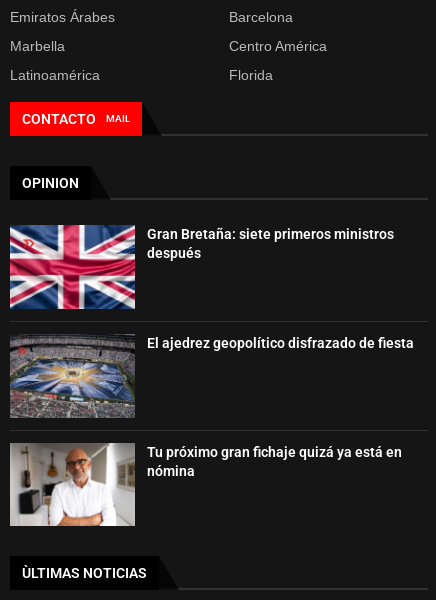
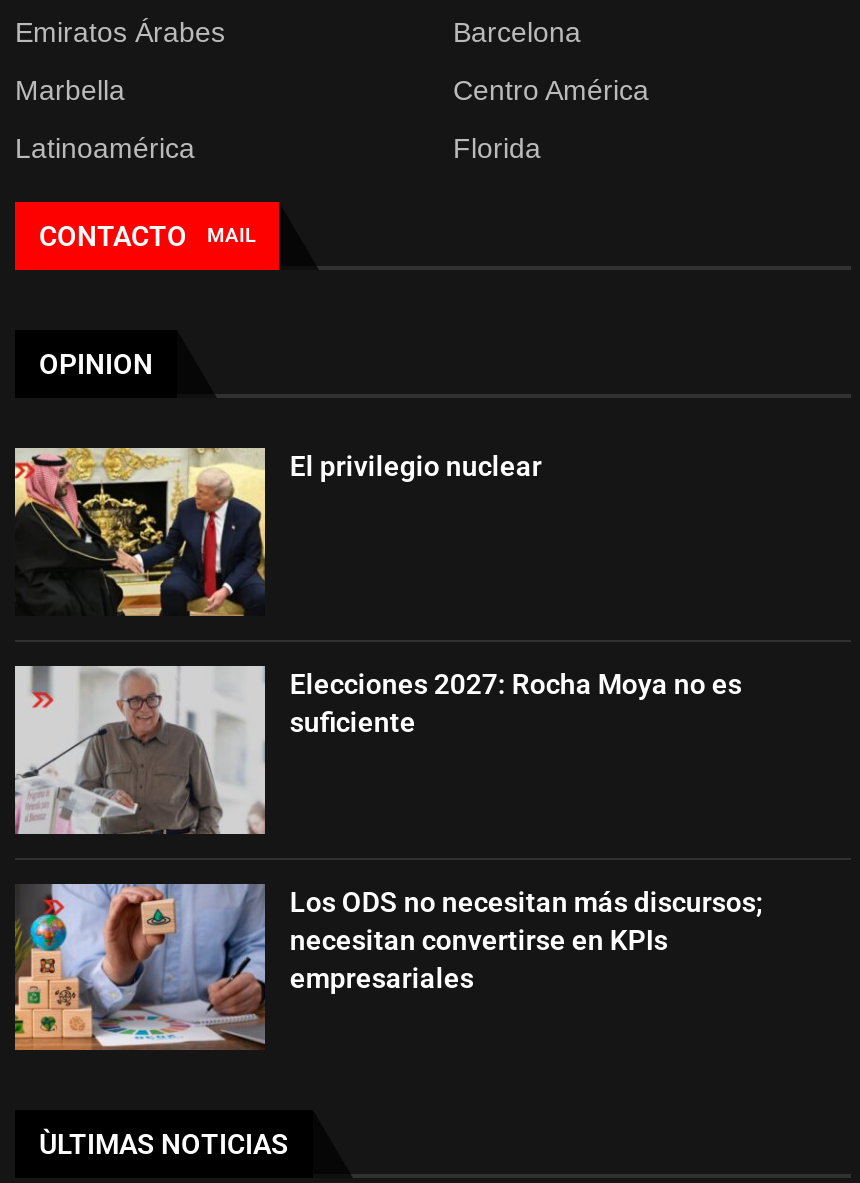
[9,224,394,310] [image] | Gran Bretaña: siete primeros ministros | después -> [13,446,542,618] [image] | El privilegio nuclear
[10,334,414,418] [image] | El ajedrez geopolítico disfrazado de fiesta -> [13,664,742,834] [image] | Elecciones 2027: Rocha Moya no es | suficiente
[9,443,402,527] [image] | Tu próximo gran fichaje quizá ya está en | nómina -> [13,884,764,1052] [image] | Los ODS no necesitan más discursos; | necesitan convertirse en KPIs | empresariales

